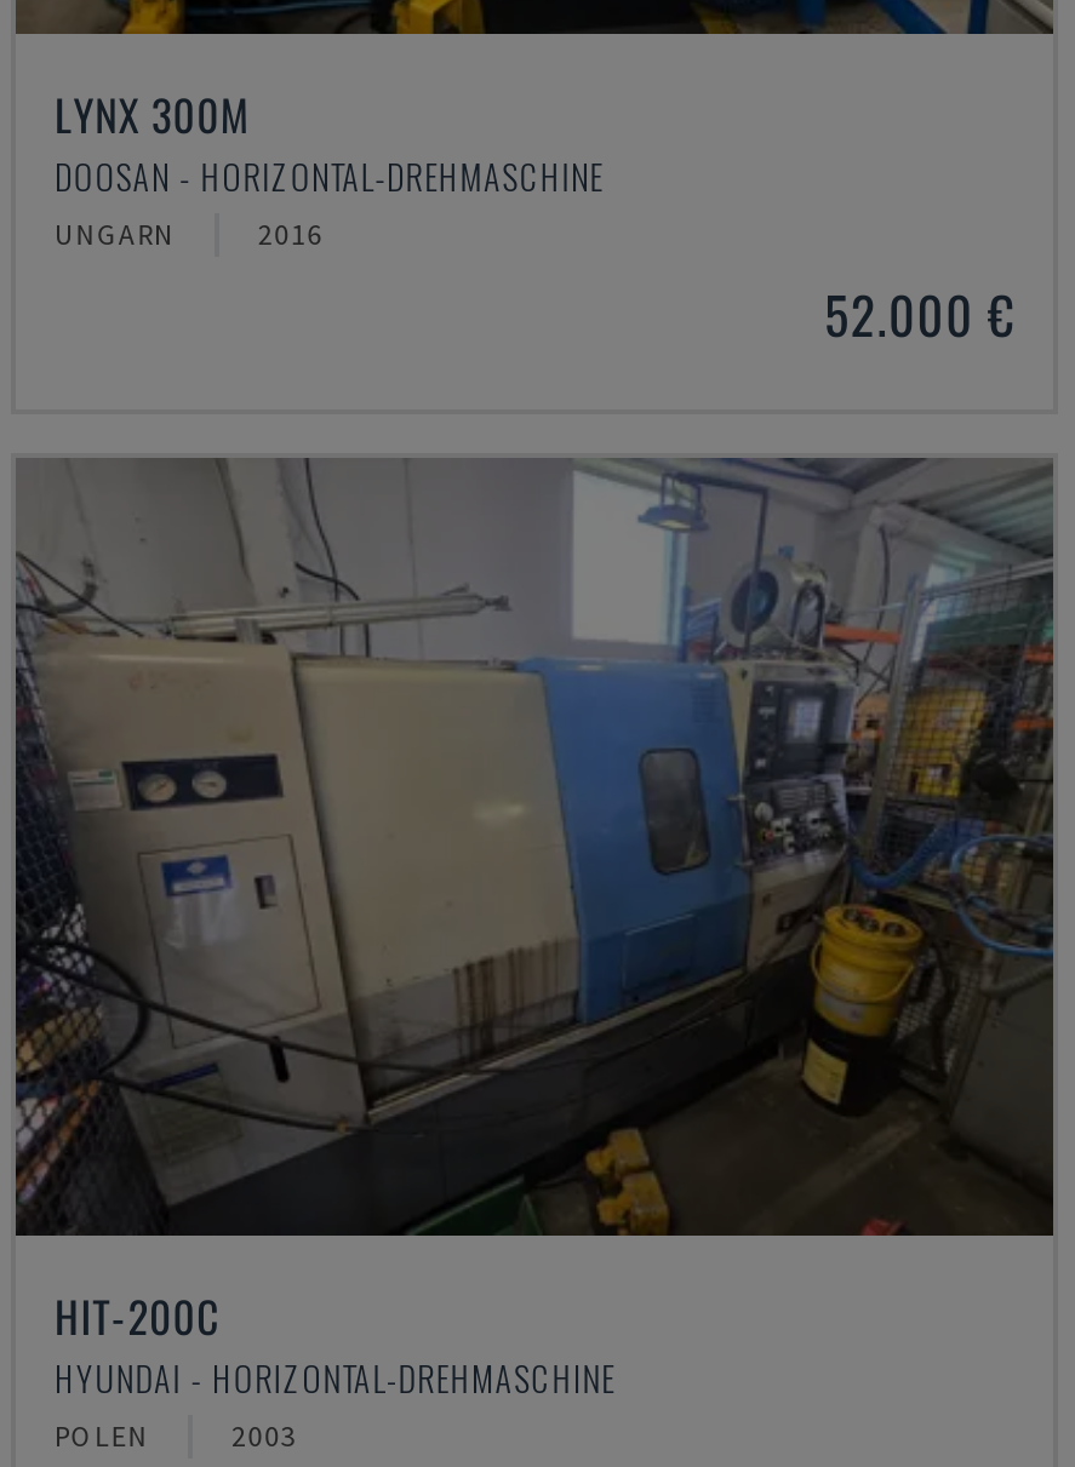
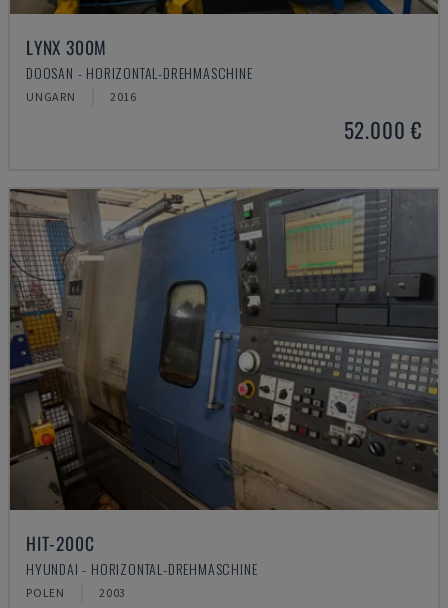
[13,458,1053,1238] [image] -> [9,189,439,511] [image]

